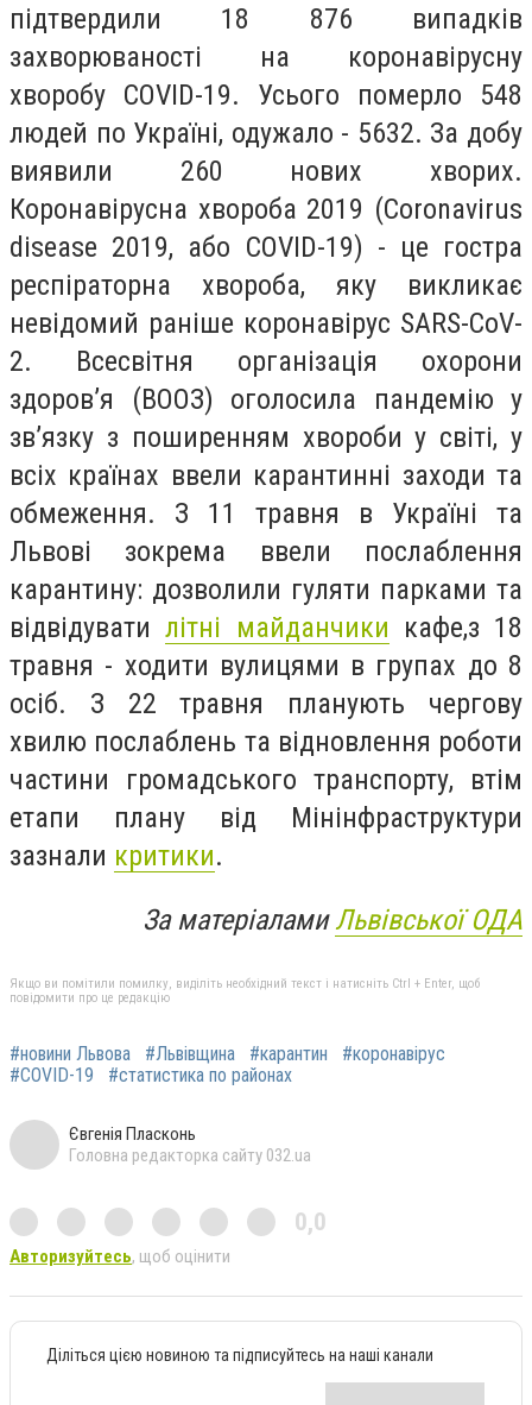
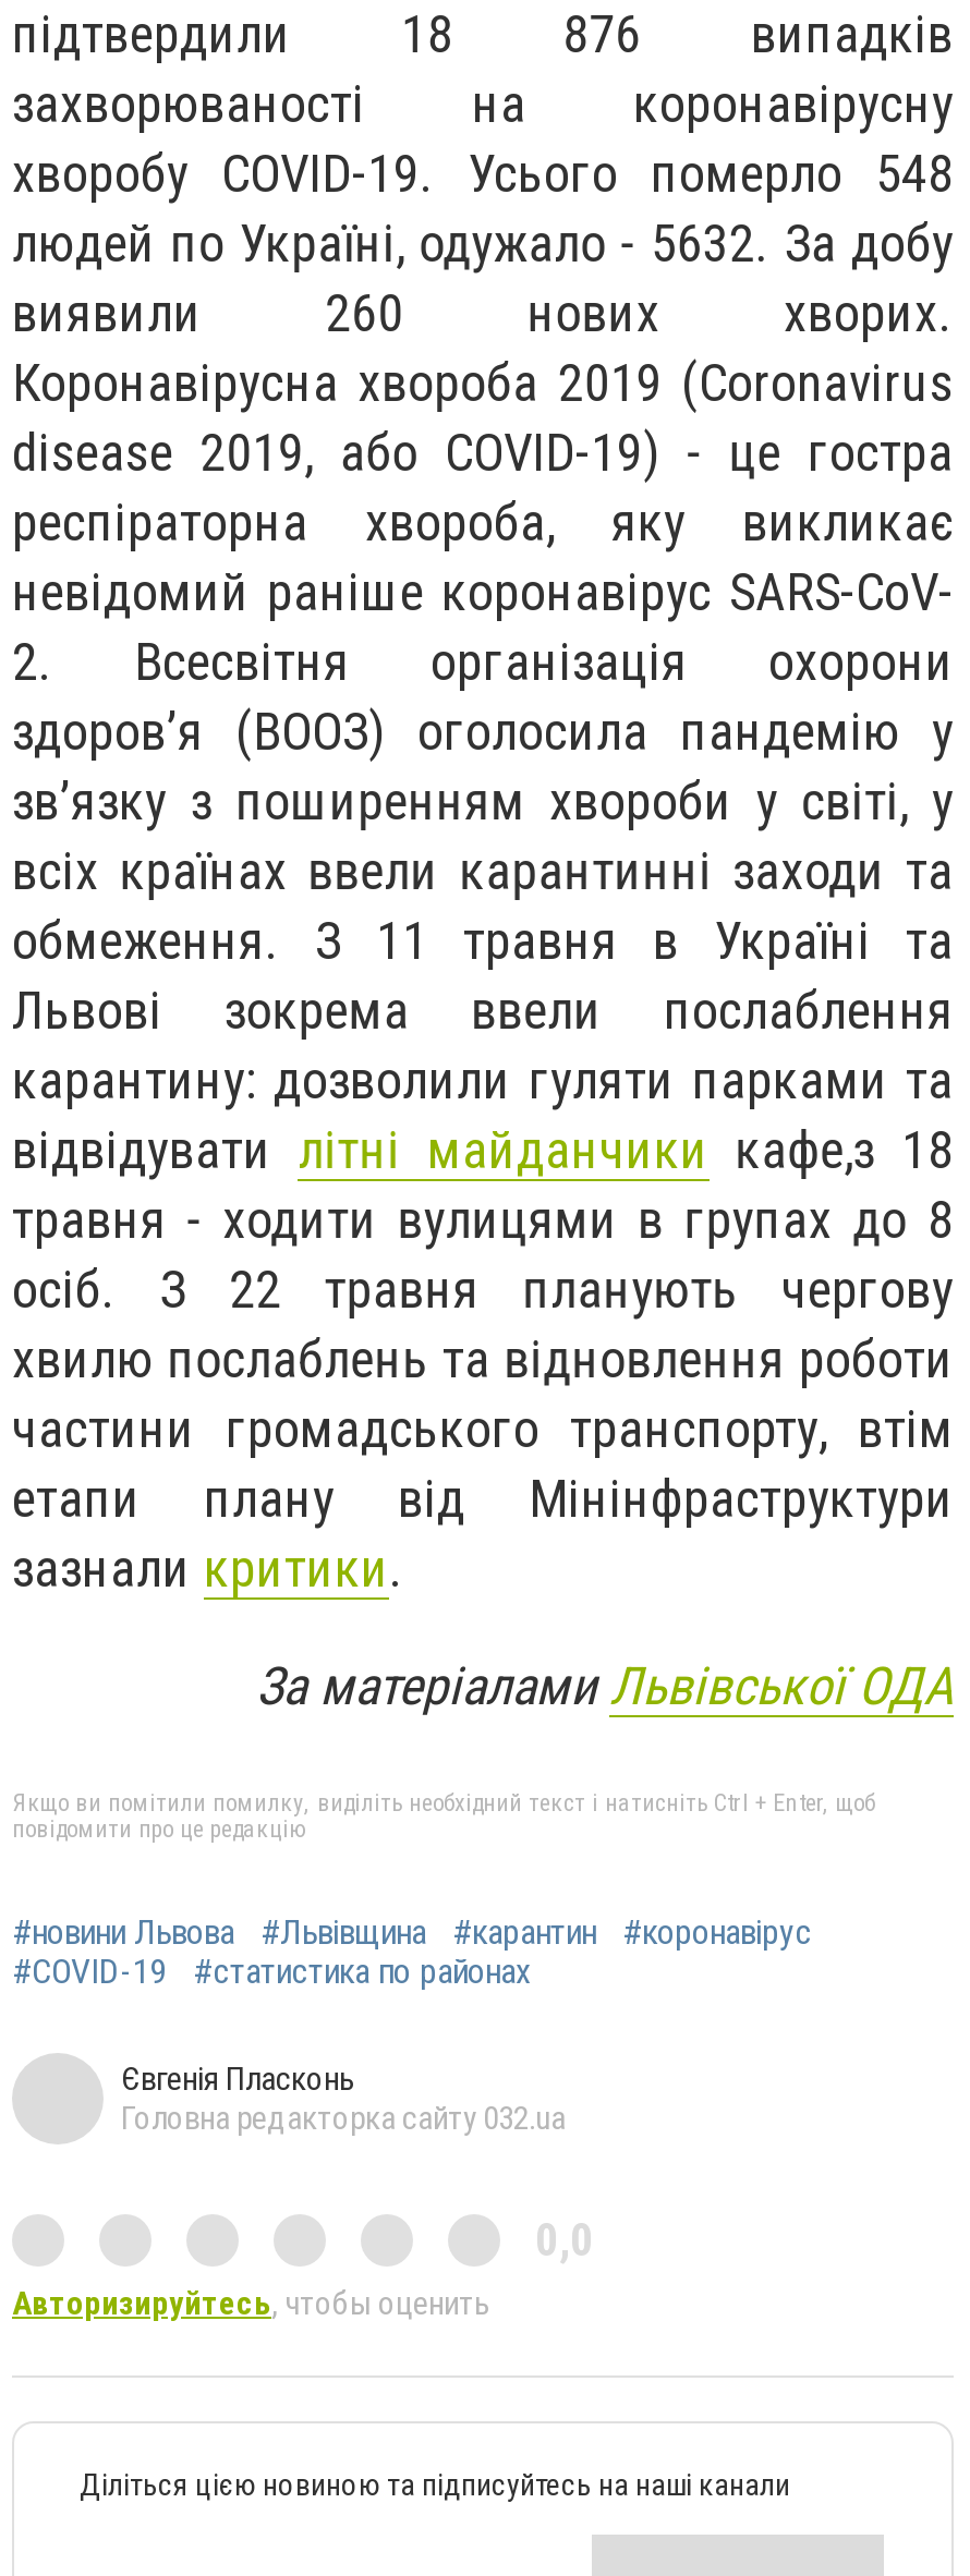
[9,1245,230,1267] Авторизуйтесь, щоб оцінити -> [12,2283,489,2322] Авторизируйтесь, чтобы оценить

